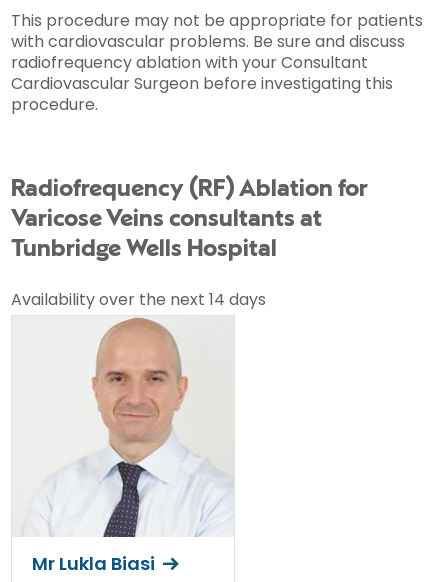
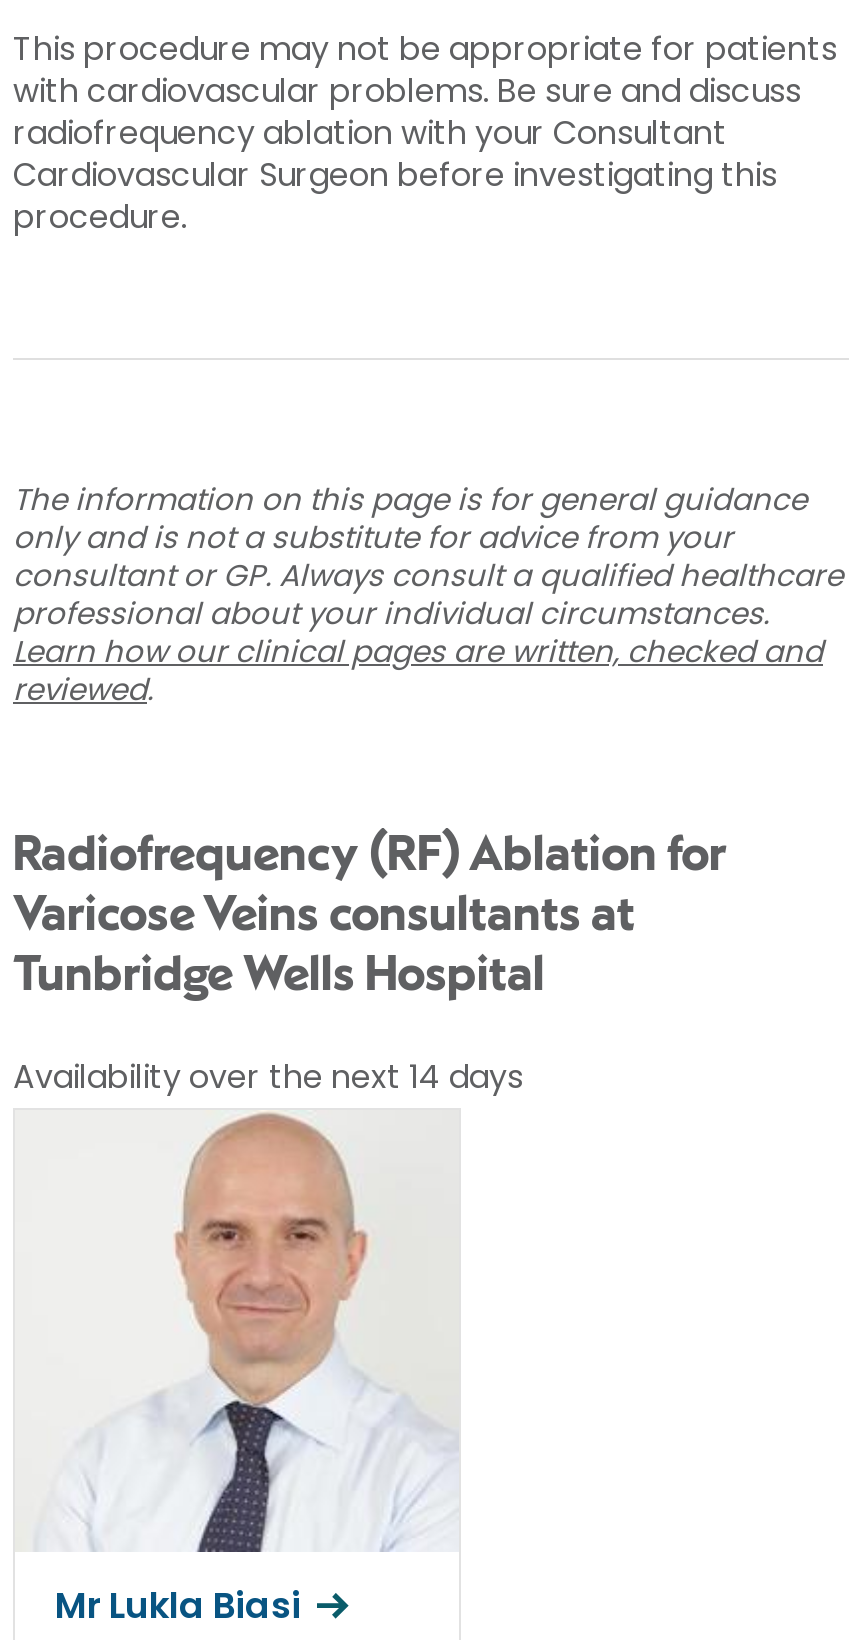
none -> [13,478,843,710] The information on this page is for general guidance | only and is not a substitute for advice from your | consultant or GP. Always consult a qualified healthcare | professional about your individual circumstances. | Learn how our clinical pages are written, checked and | reviewed.

